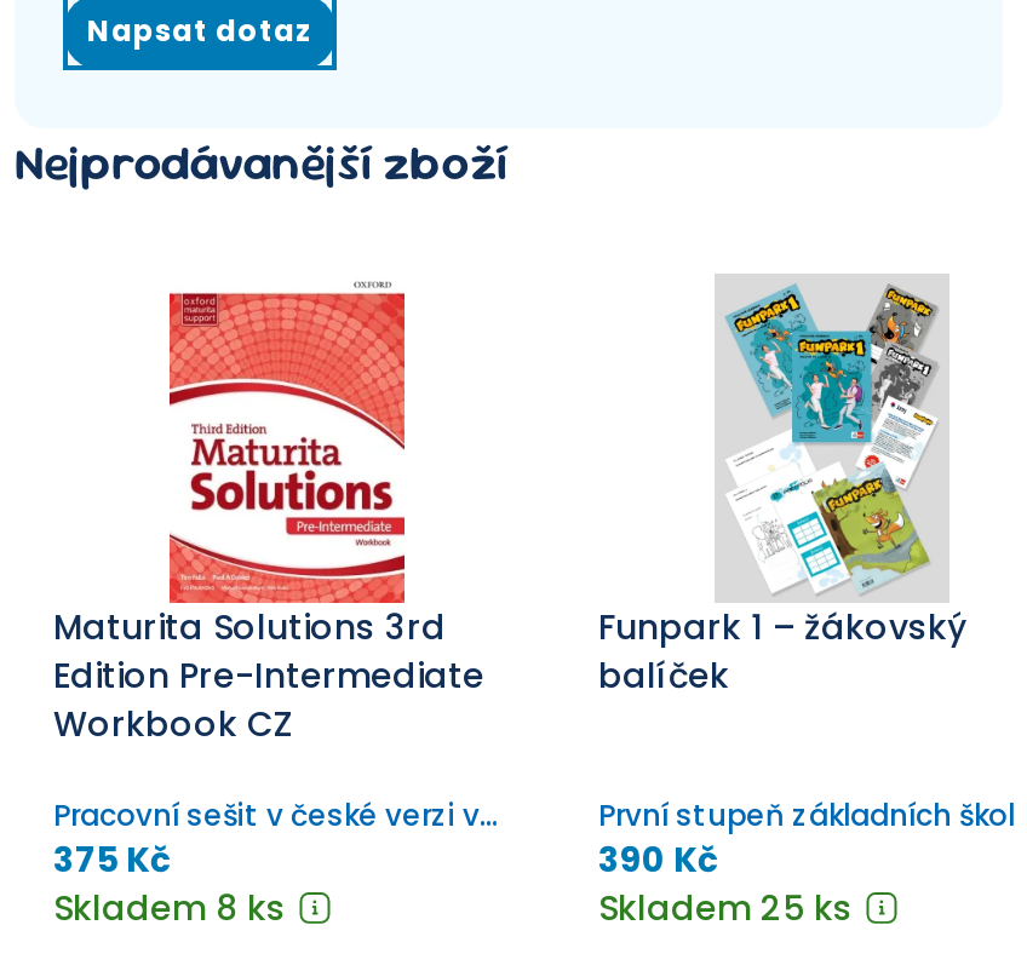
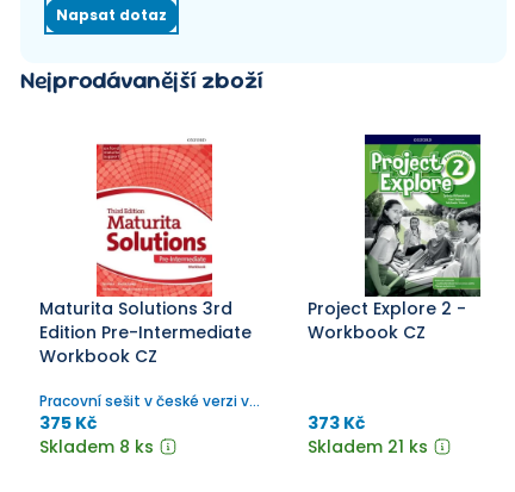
[598,274,966,700] [image] | Funpark 1 – žákovský | balíček -> [308,133,482,344] [image] | Project Explore 2 - | Workbook CZ
[598,794,1015,932] První stupeň základních škol | 390 Kč | Skladem 25 ks -> [308,411,428,459] 373 Kč | Skladem 21 ks

